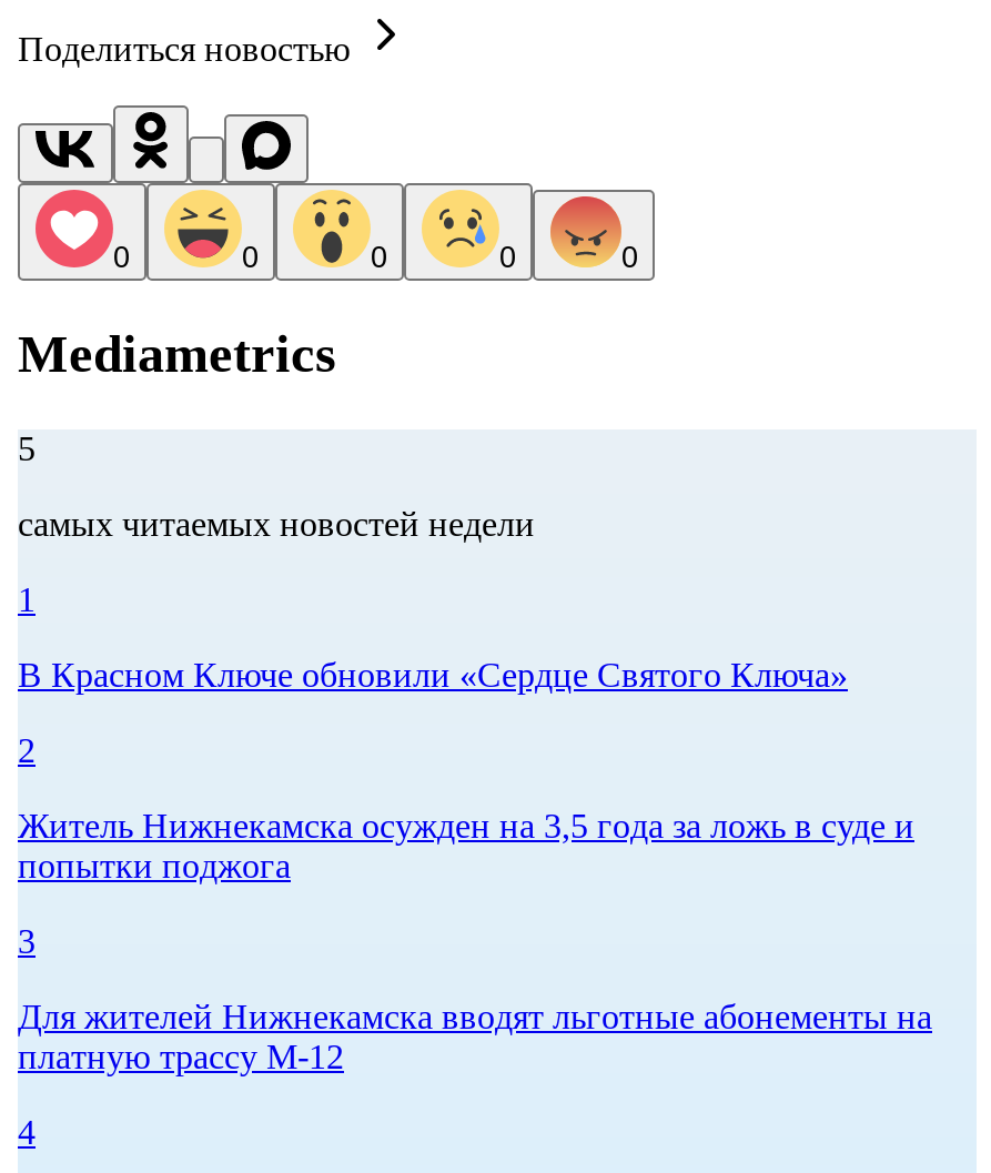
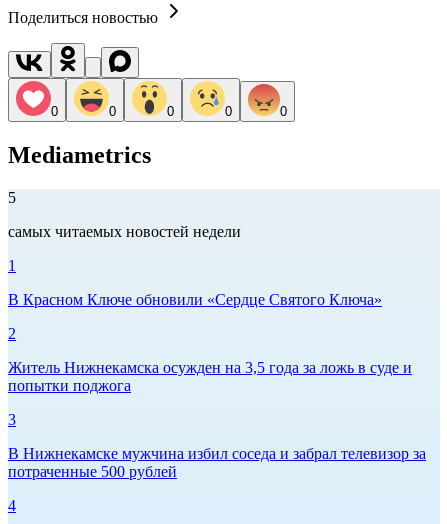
[18,998,932,1076] Для жителей Нижнекамска вводят льготные абонементы на | платную трассу М-12 -> [8,445,426,480] В Нижнекамске мужчина избил соседа и забрал телевизор за | потраченные 500 рублей

